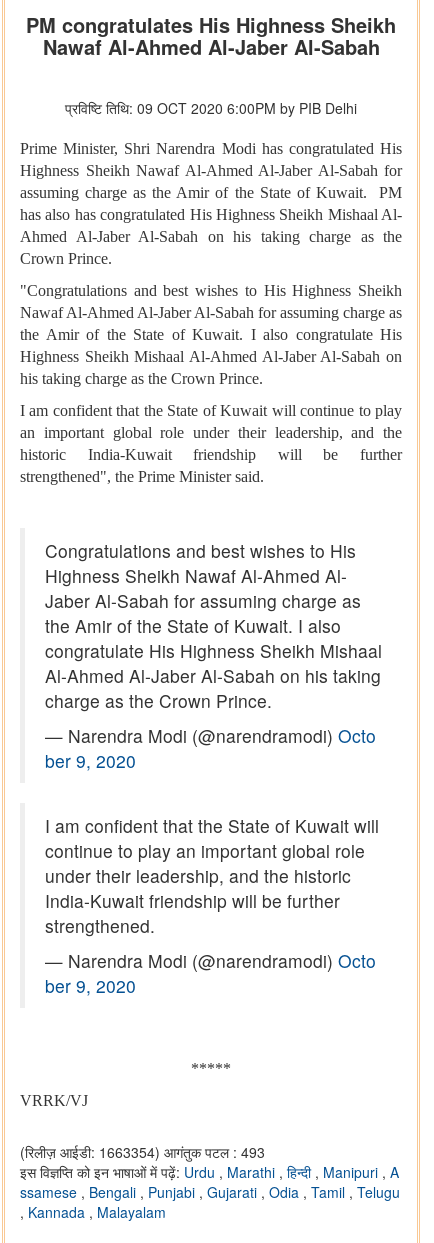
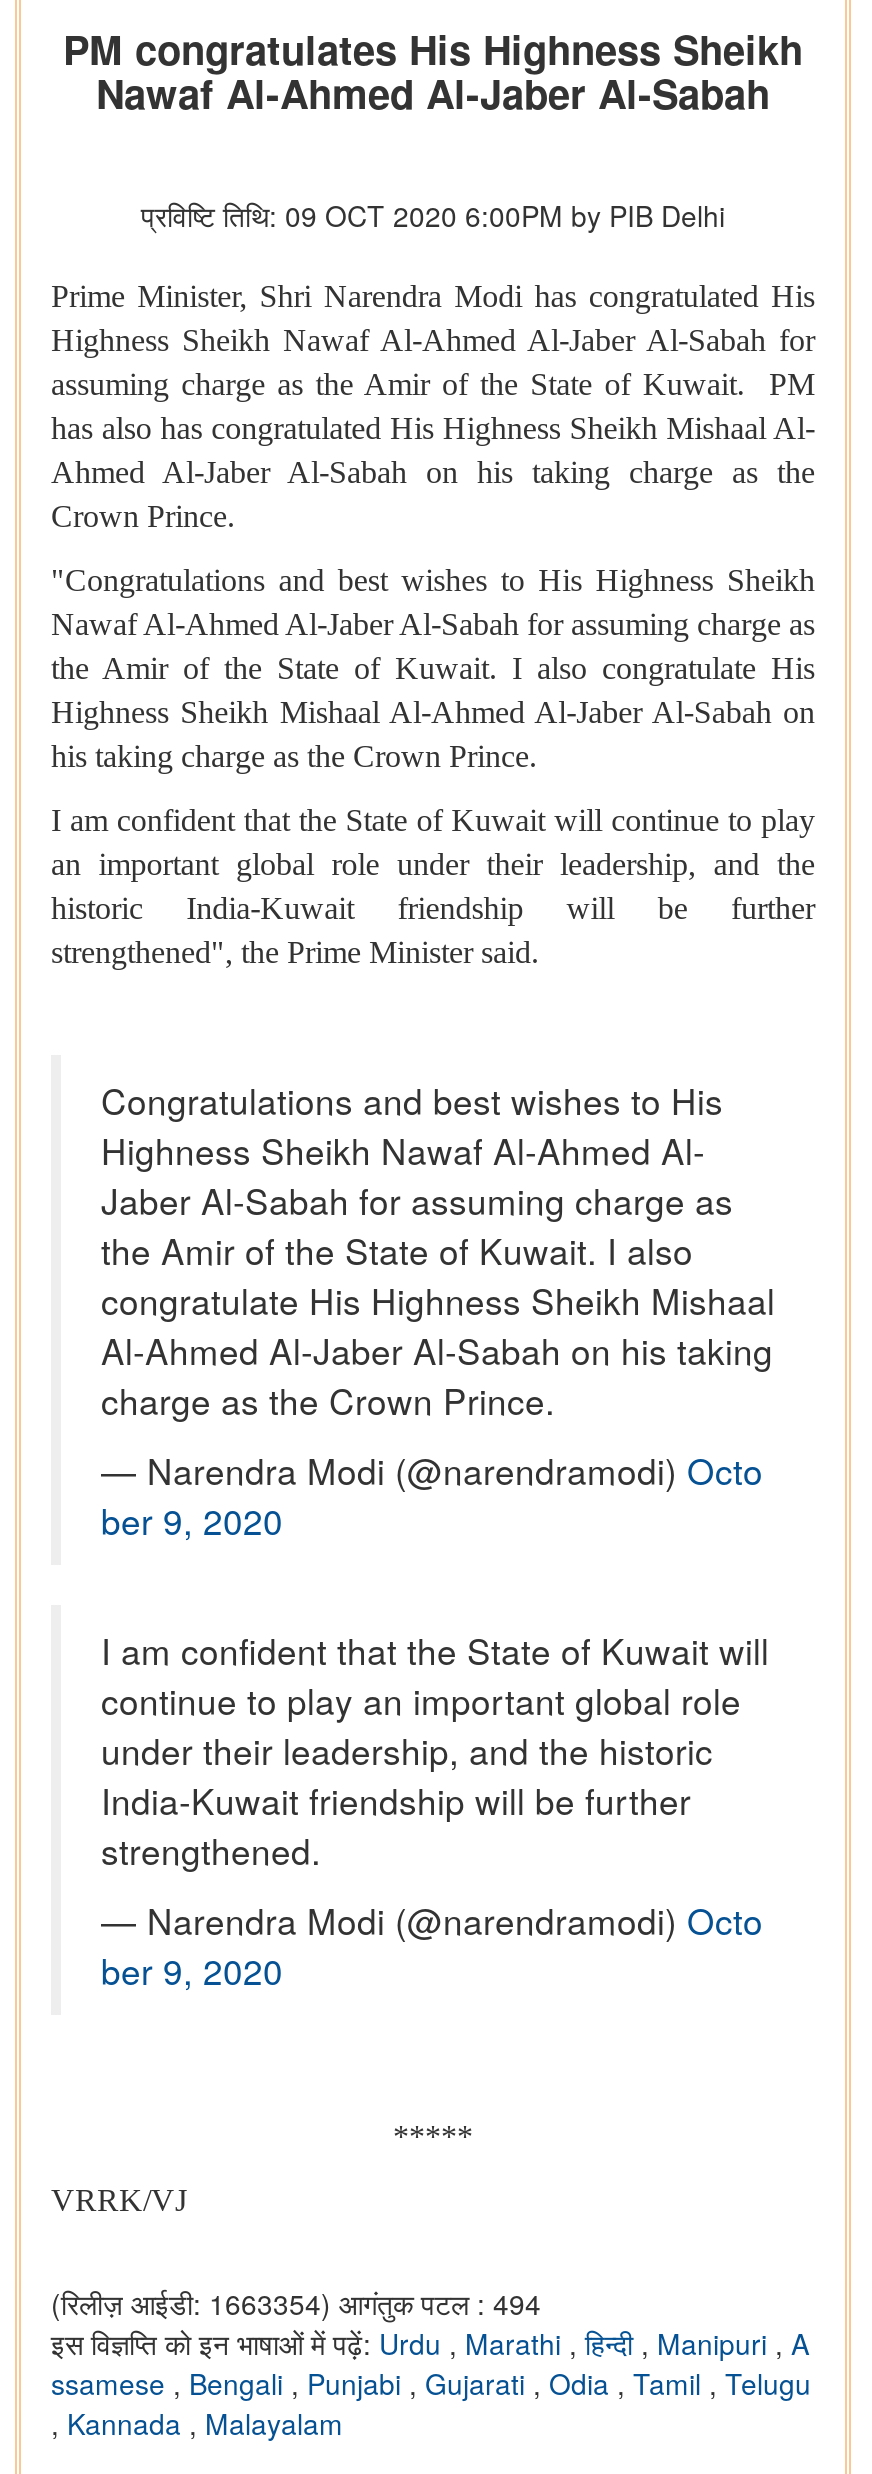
[20,1142,265,1162] (रिलीज़ आईडी: 1663354) आगंतुक पटल : 493 -> [51,2283,541,2323] (रिलीज़ आईडी: 1663354) आगंतुक पटल : 494

